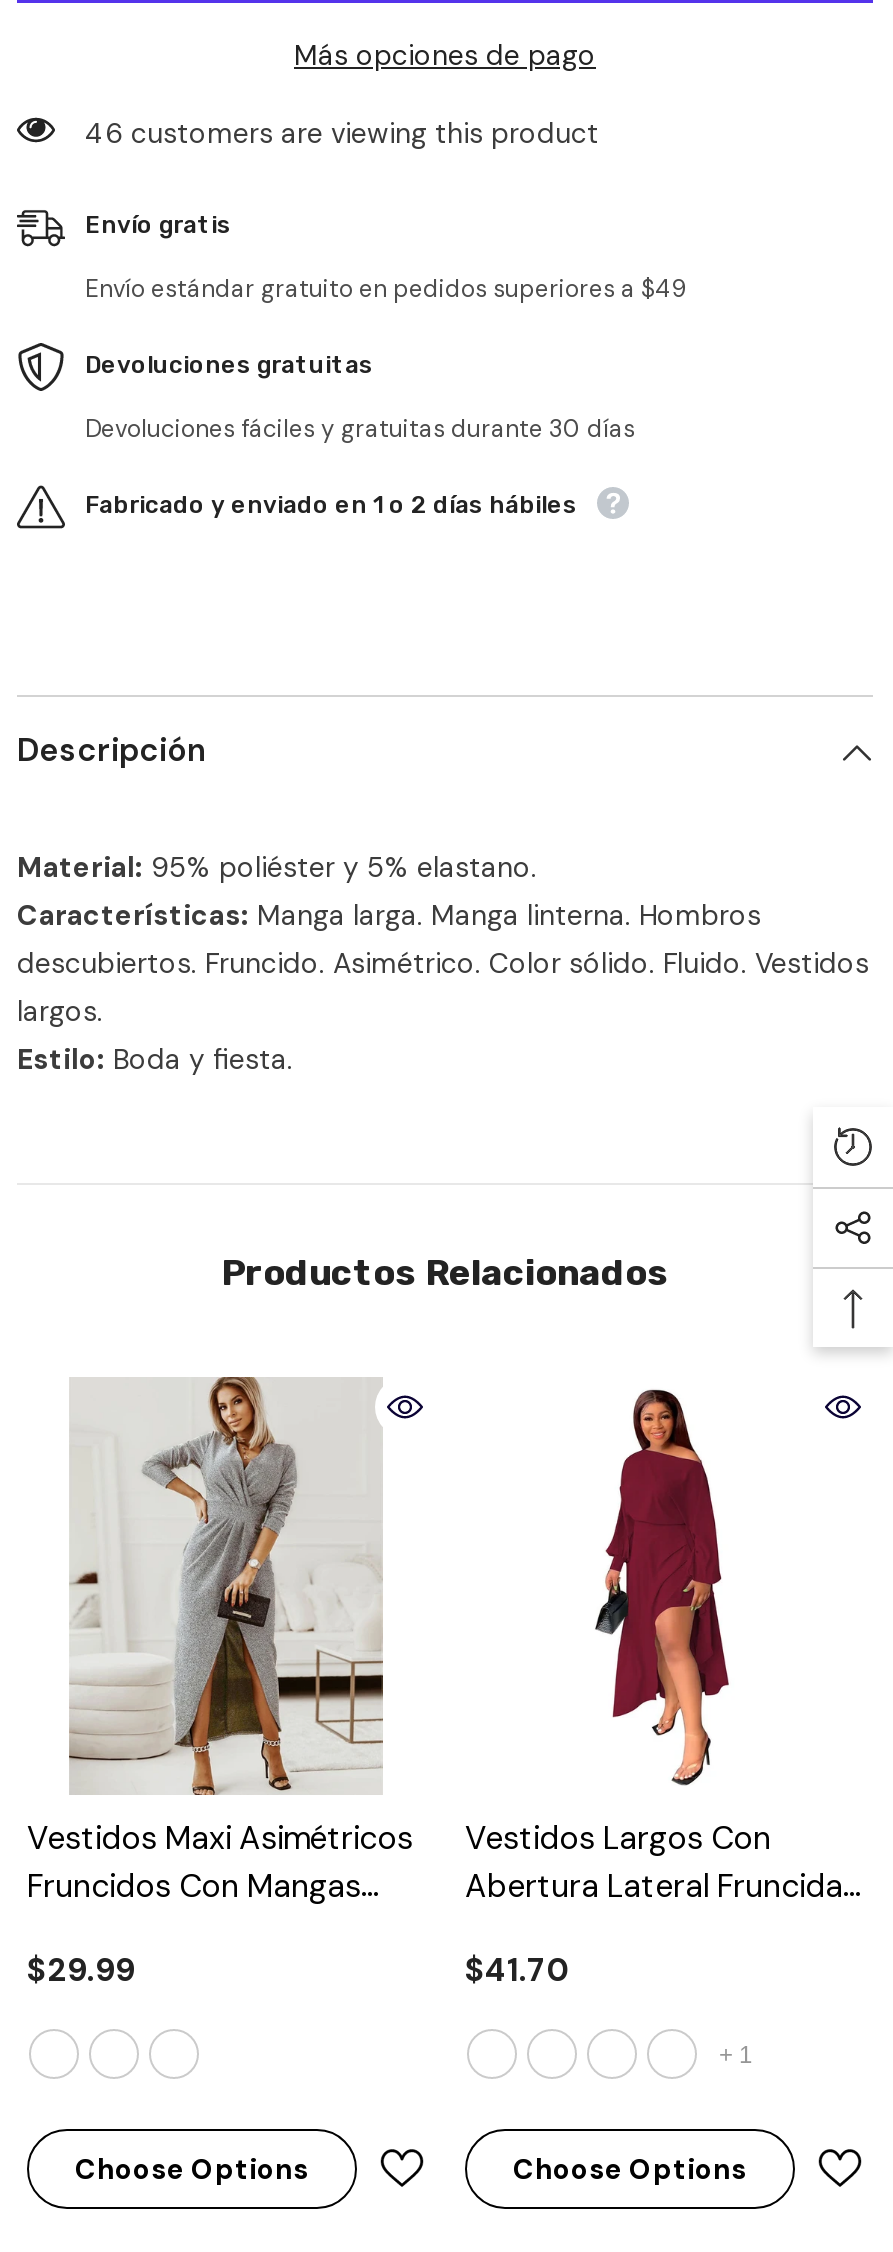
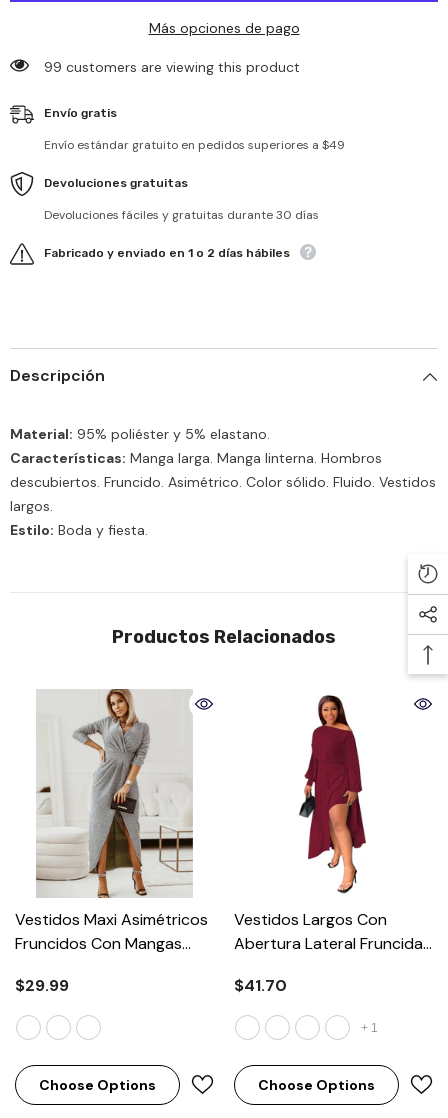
[85,114,599,150] 46 customers are viewing this product -> [44,58,300,76] 99 customers are viewing this product

